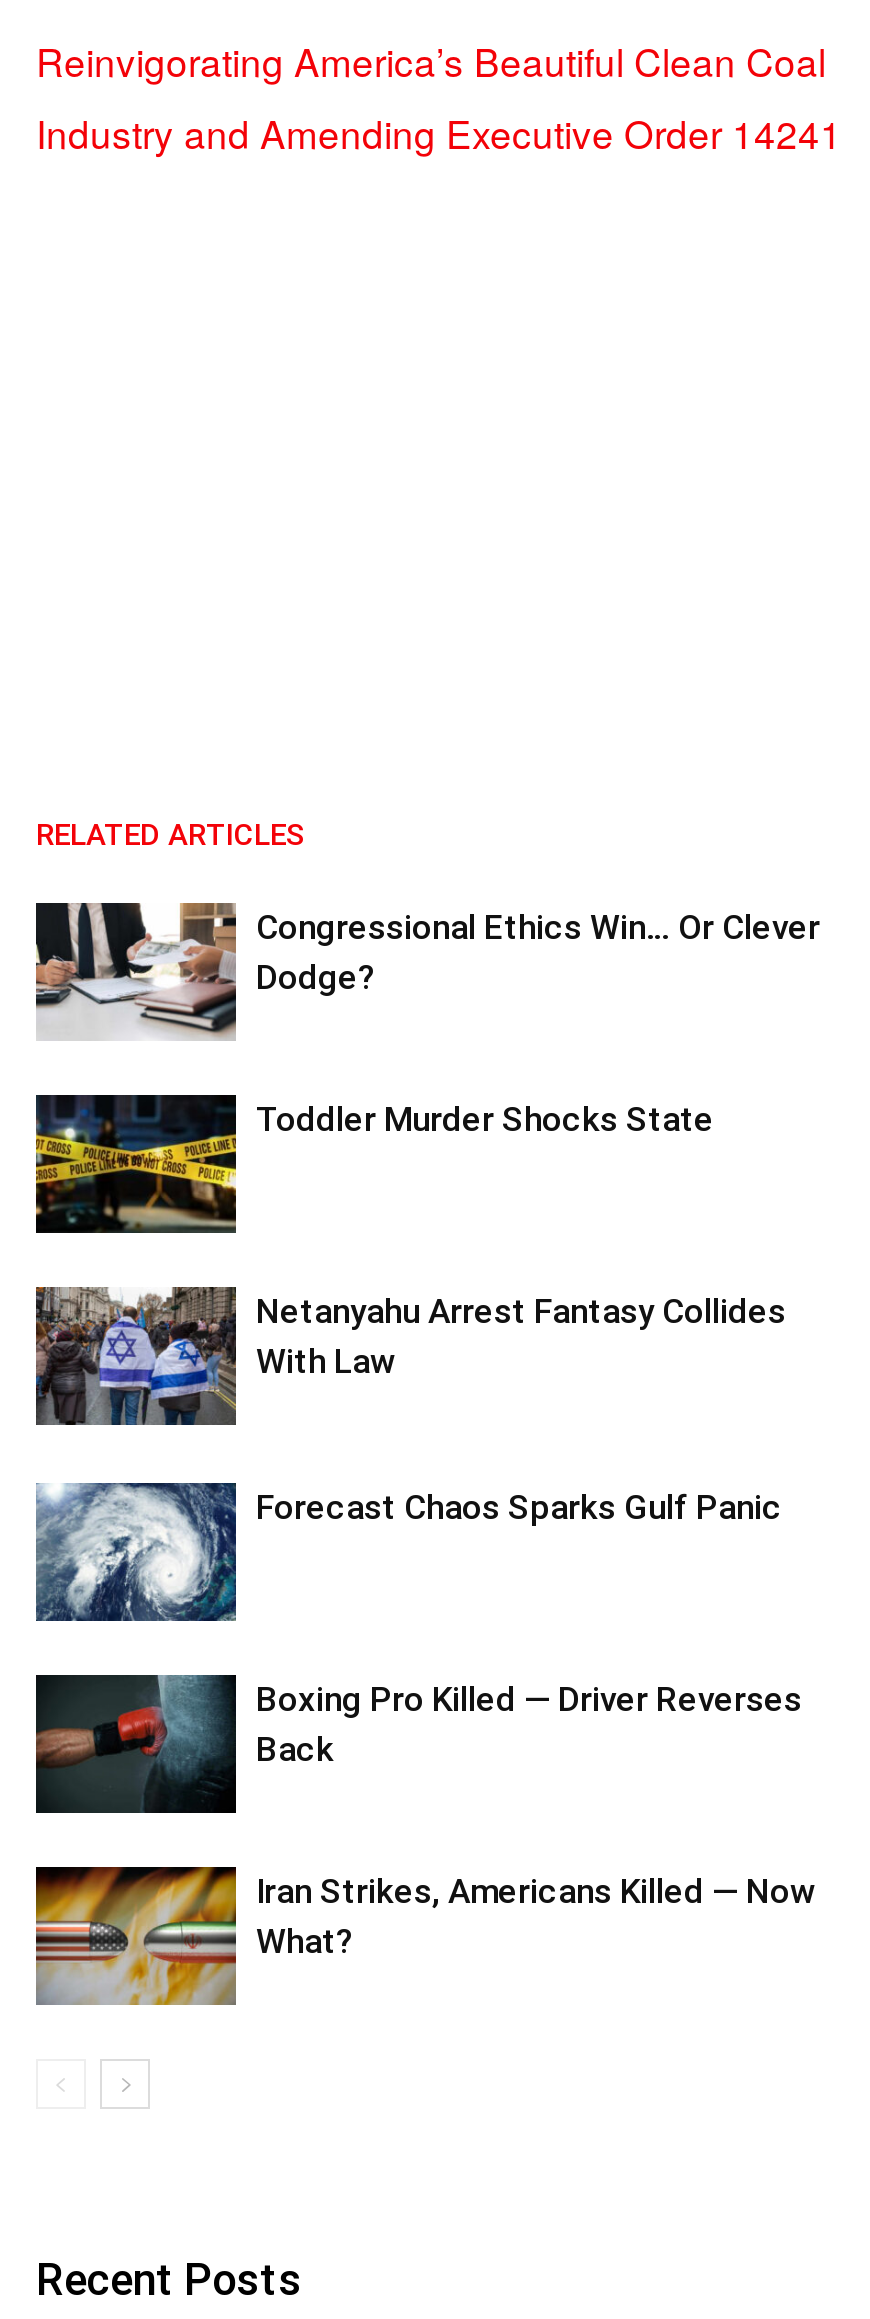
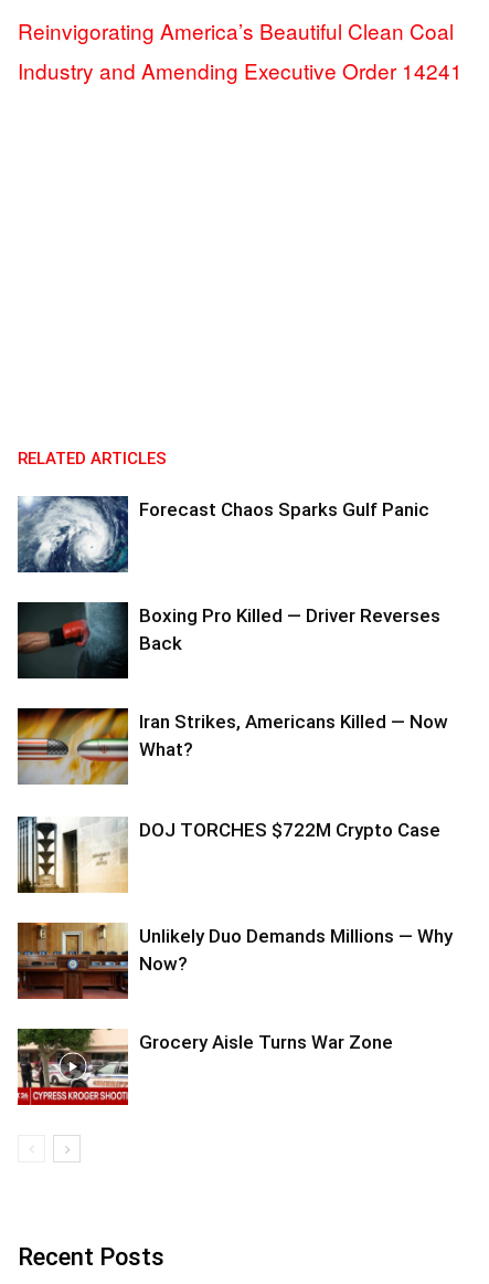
[34,901,820,1041] [image] | Congressional Ethics Win… Or Clever | Dodge? -> none
[34,1093,714,1233] [image] | Toddler Murder Shocks State -> none
[34,1285,786,1427] [image] | Netanyahu Arrest Fantasy Collides | With Law -> none
moved [32,1479,816,1961] -> [15,494,448,760]: [image] | Forecast Chaos Sparks Gulf Panic | Boxing Pro Killed — Driver Reverses | Back | Iran Strikes, Americans Killed — Now | What?
none -> [17,815,440,894] [image] | DOJ TORCHES $722M Crypto Case
none -> [17,1028,393,1106] [image] | Grocery Aisle Turns War Zone
none -> [18,922,453,1000] [image] | Unlikely Duo Demands Millions — Why | Now?

